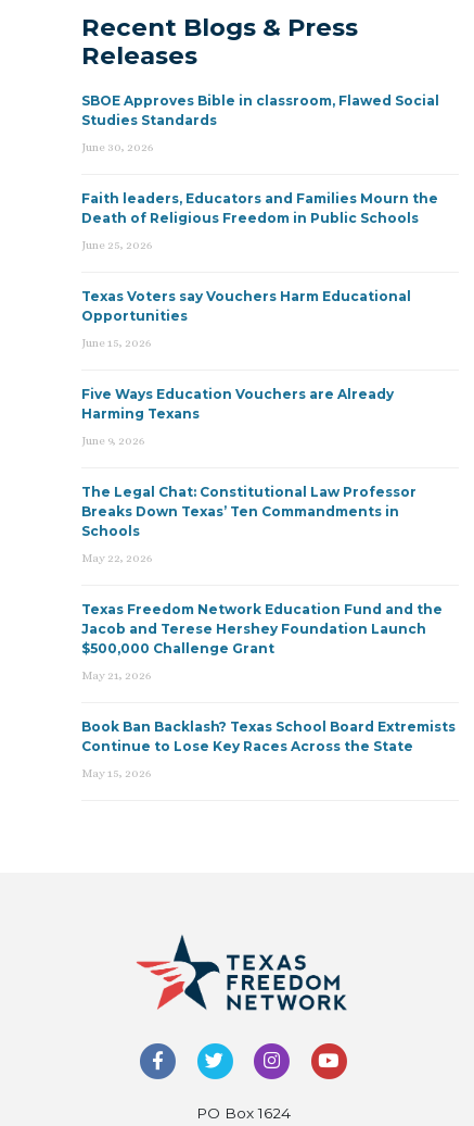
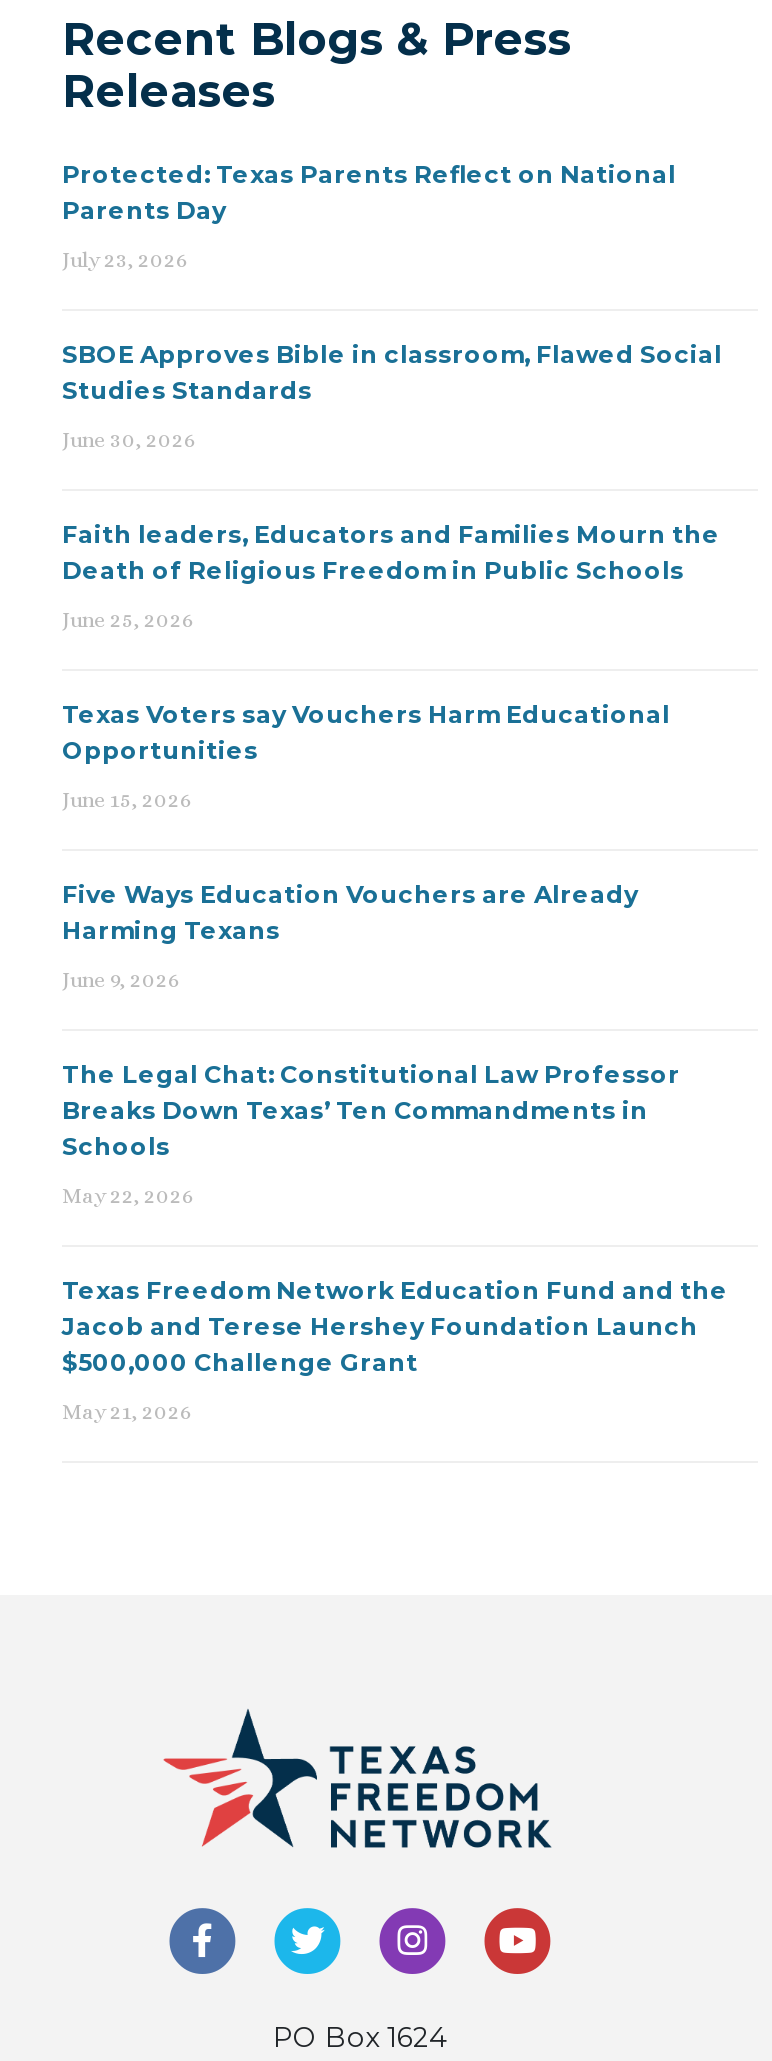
none -> [62,158,676,272] Protected: Texas Parents Reflect on National | Parents Day | July 23, 2026
moved [81,92,443,682] -> [62,338,728,1424]: SBOE Approves Bible in classroom, Flawed Social | Studies Standards | June 30, 2026 | ... | $500,000 Challenge Grant | May 21, 2026
[81,718,456,780] Book Ban Backlash? Texas School Board Extremists | Continue to Lose Key Races Across the State | May 15, 2026 -> none

